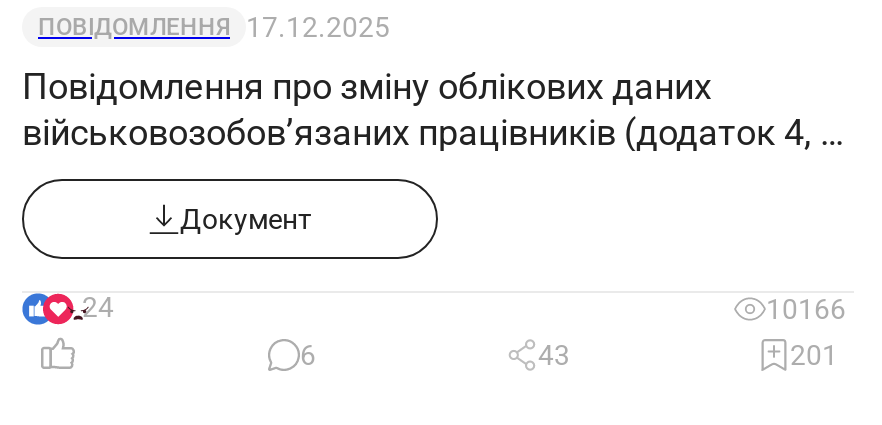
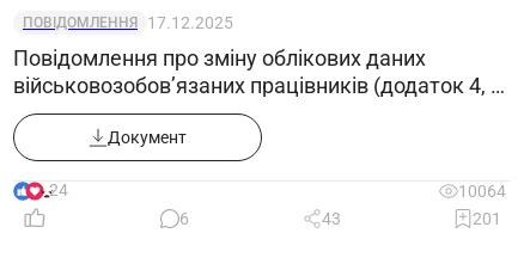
[766,293,846,325] 10166 -> [458,182,506,201] 10064

